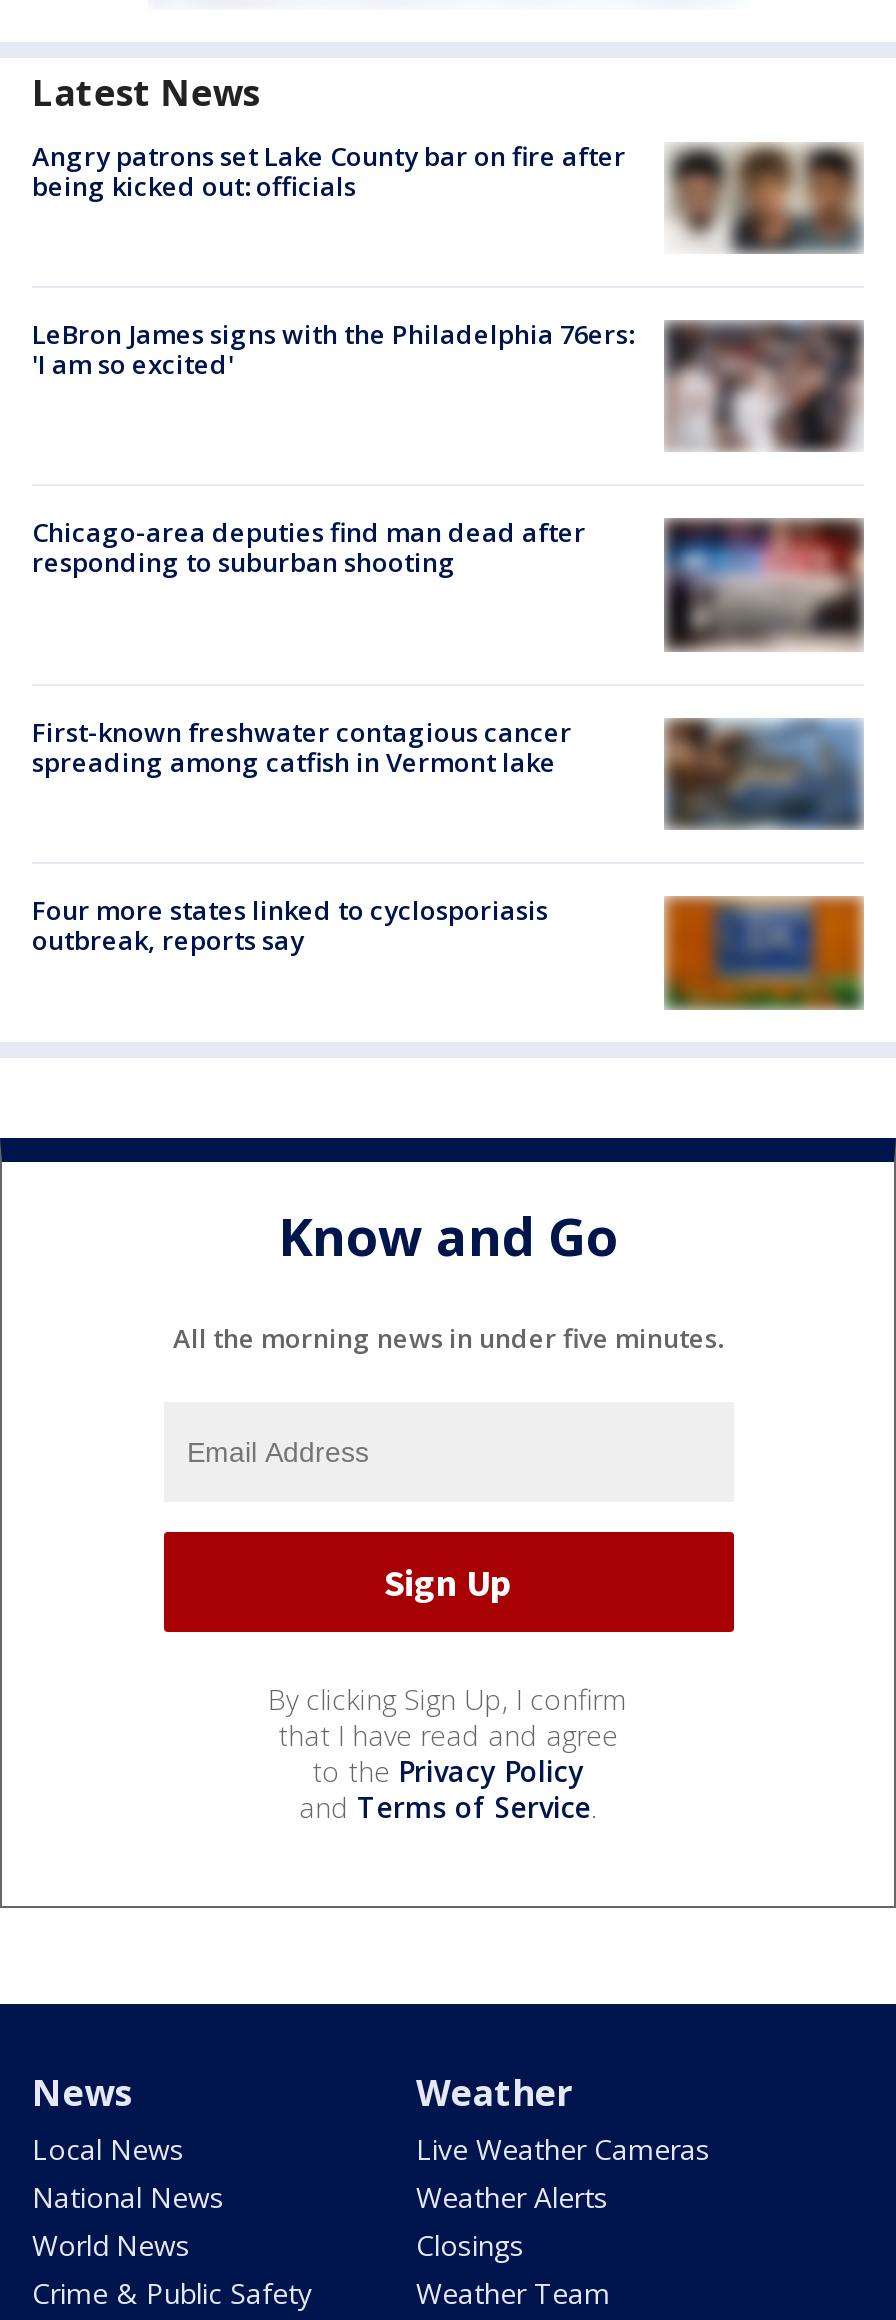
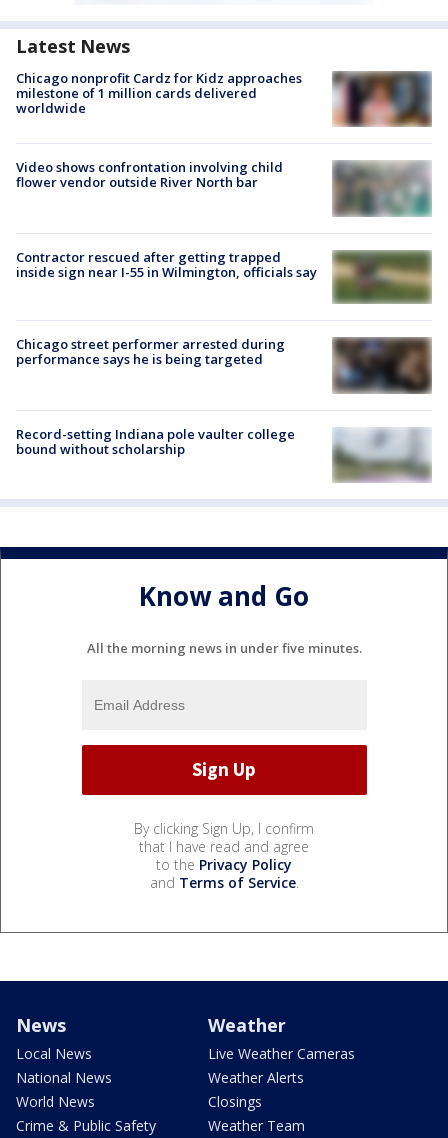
[32,137,860,255] [image] | Angry patrons set Lake County bar on fire after | being kicked out: officials -> [16,69,431,127] [image] | Chicago nonprofit Cardz for Kidz approaches | milestone of 1 million cards delivered | worldwide
[32,316,634,382] LeBron James signs with the Philadelphia 76ers: | 'I am so excited' -> [16,158,283,191] Video shows confrontation involving child | flower vendor outside River North bar
[668,321,864,453] [image] -> [335,162,431,218] [image]
[32,515,864,649] [image] | Chicago-area deputies find man dead after | responding to suburban shooting -> [16,248,431,304] [image] | Contractor rescued after getting trapped | inside sign near I-55 in Wilmington, officials say
[32,714,572,780] First-known freshwater contagious cancer | spreading among catfish in Vermont lake -> [16,335,285,368] Chicago street performer arrested during | performance says he is being targeted
[666,719,864,829] [image] -> [335,337,432,394] [image]
[32,893,548,959] Four more states linked to cyclosporiasis | outbreak, reports say -> [16,424,295,457] Record-setting Indiana pole vaulter college | bound without scholarship
[664,895,864,1011] [image] -> [332,427,431,483] [image]

